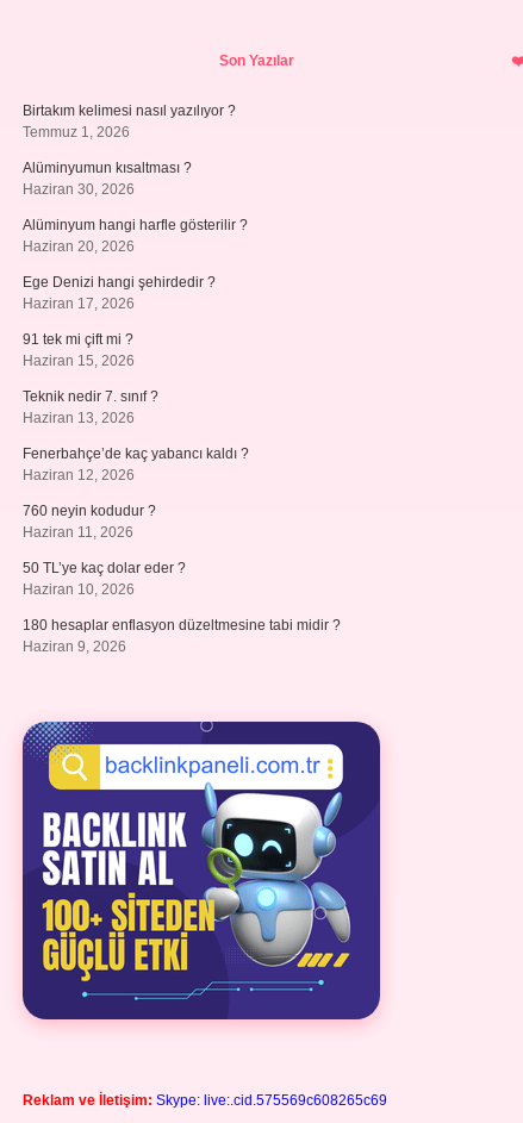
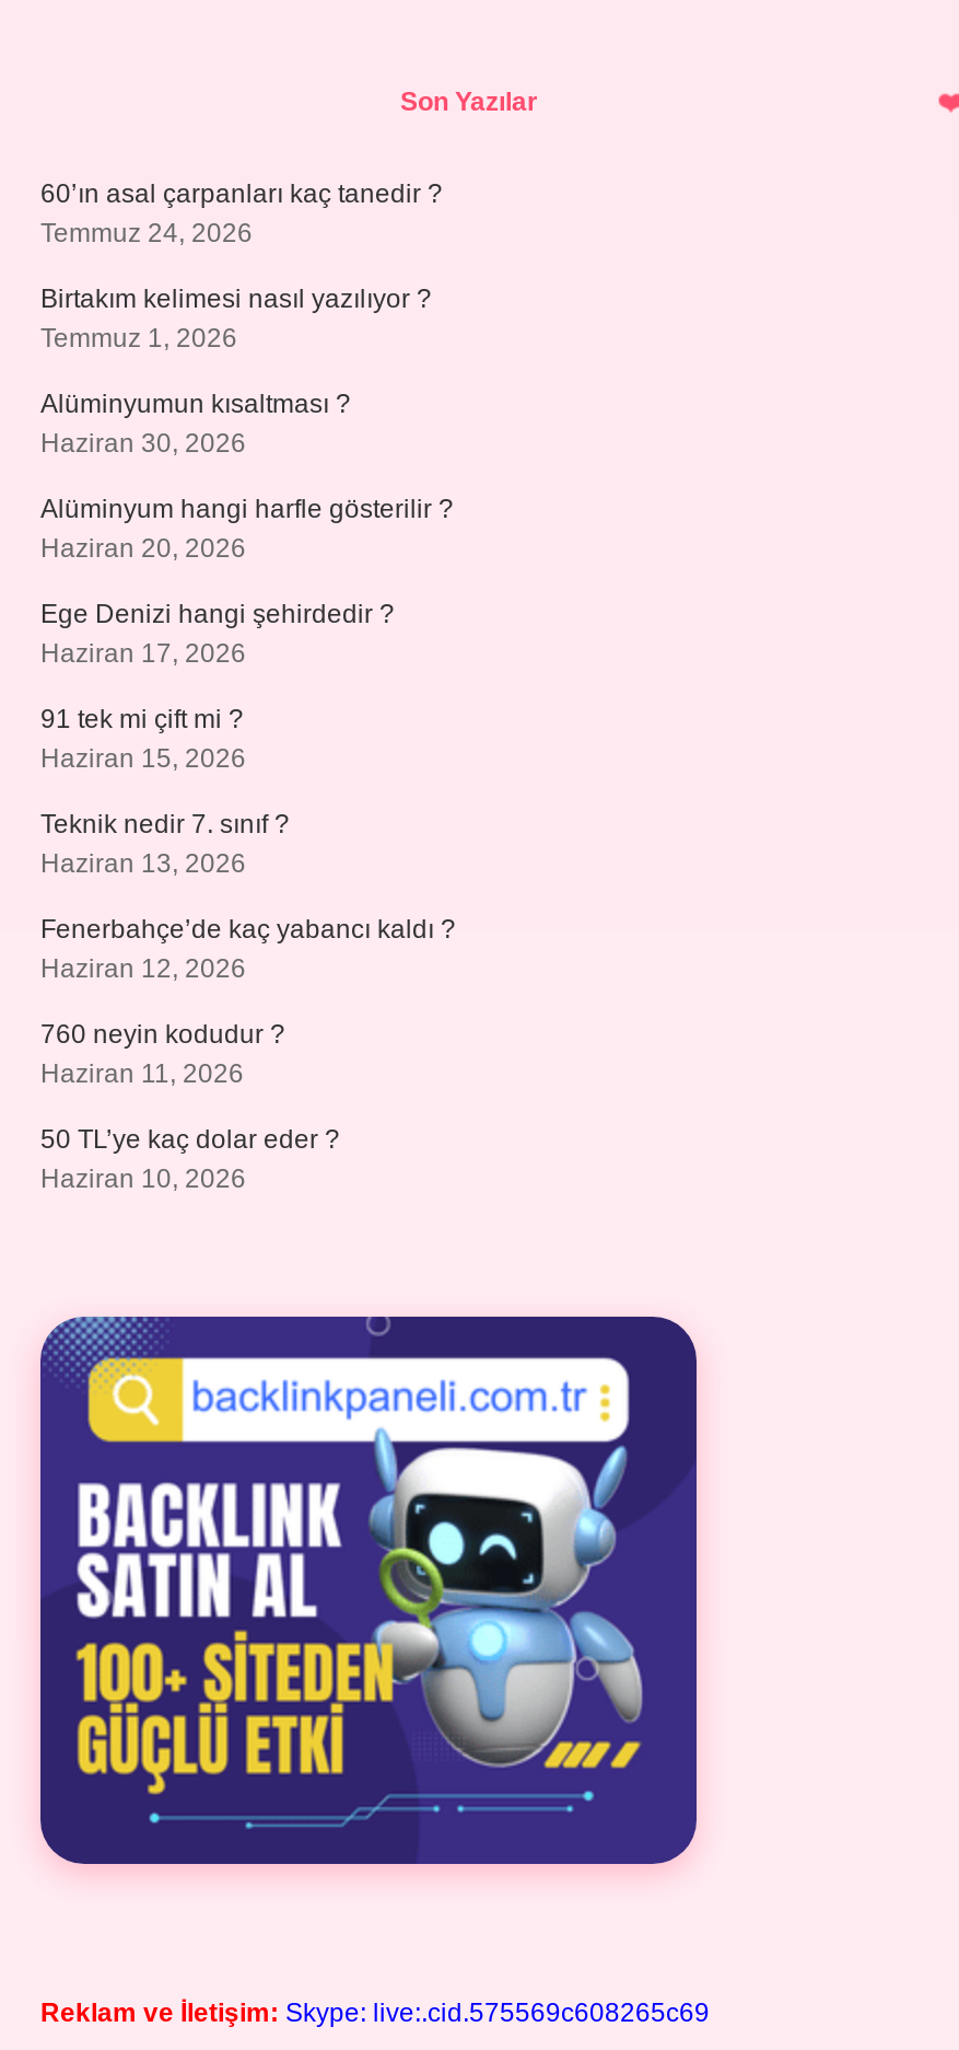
none -> [40,178,443,248] 60’ın asal çarpanları kaç tanedir ? | Temmuz 24, 2026
moved [23,102,249,598] -> [40,283,456,1194]: Birtakım kelimesi nasıl yazılıyor ? | Temmuz 1, 2026 | Alüminyumun kısaltması ? | ... | 50 TL’ye kaç dolar eder ? | Haziran 10, 2026
[23,617,341,655] 180 hesaplar enflasyon düzeltmesine tabi midir ? | Haziran 9, 2026 -> none

